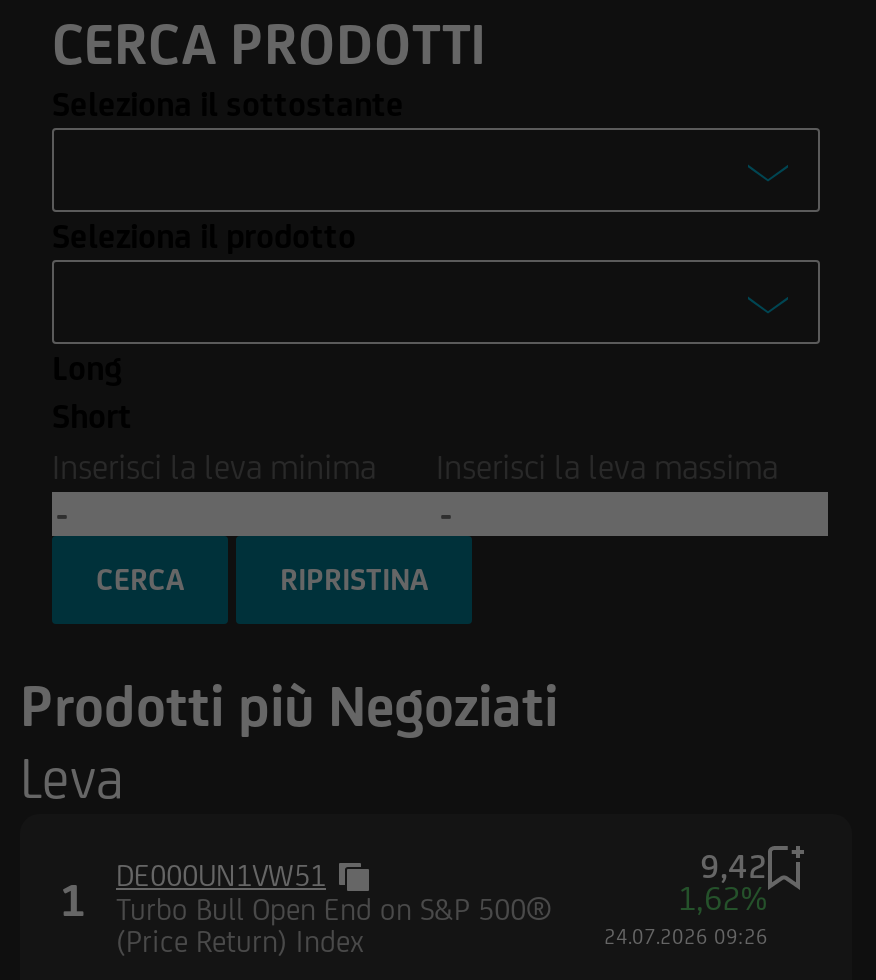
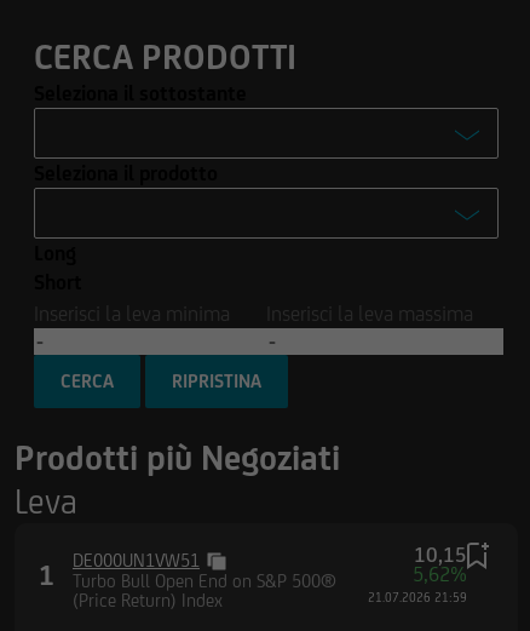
[700,846,768,886] 9,42 -> [414,543,467,567] 10,15
[678,878,768,918] 1,62% -> [413,562,467,587] 5,62%
[604,924,768,948] 24.07.2026 09:26 -> [368,590,467,605] 21.07.2026 21:59

